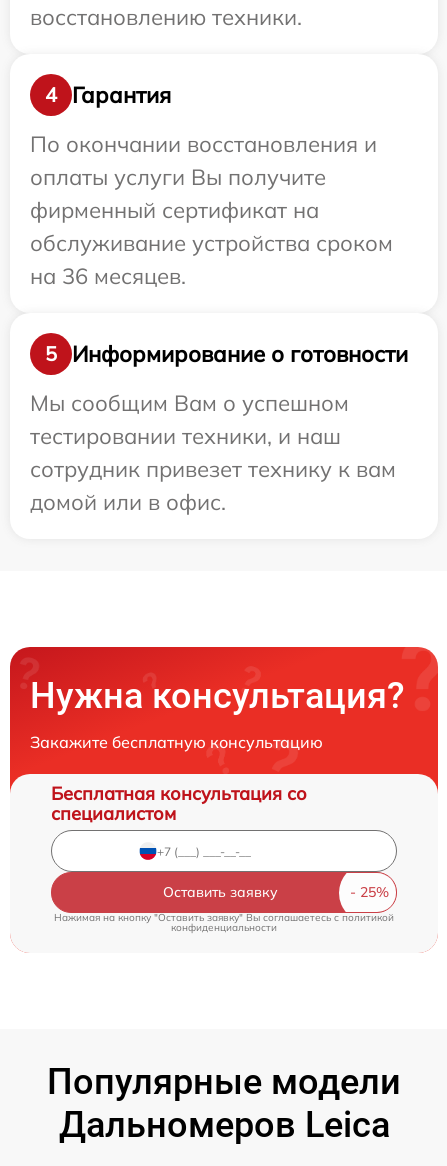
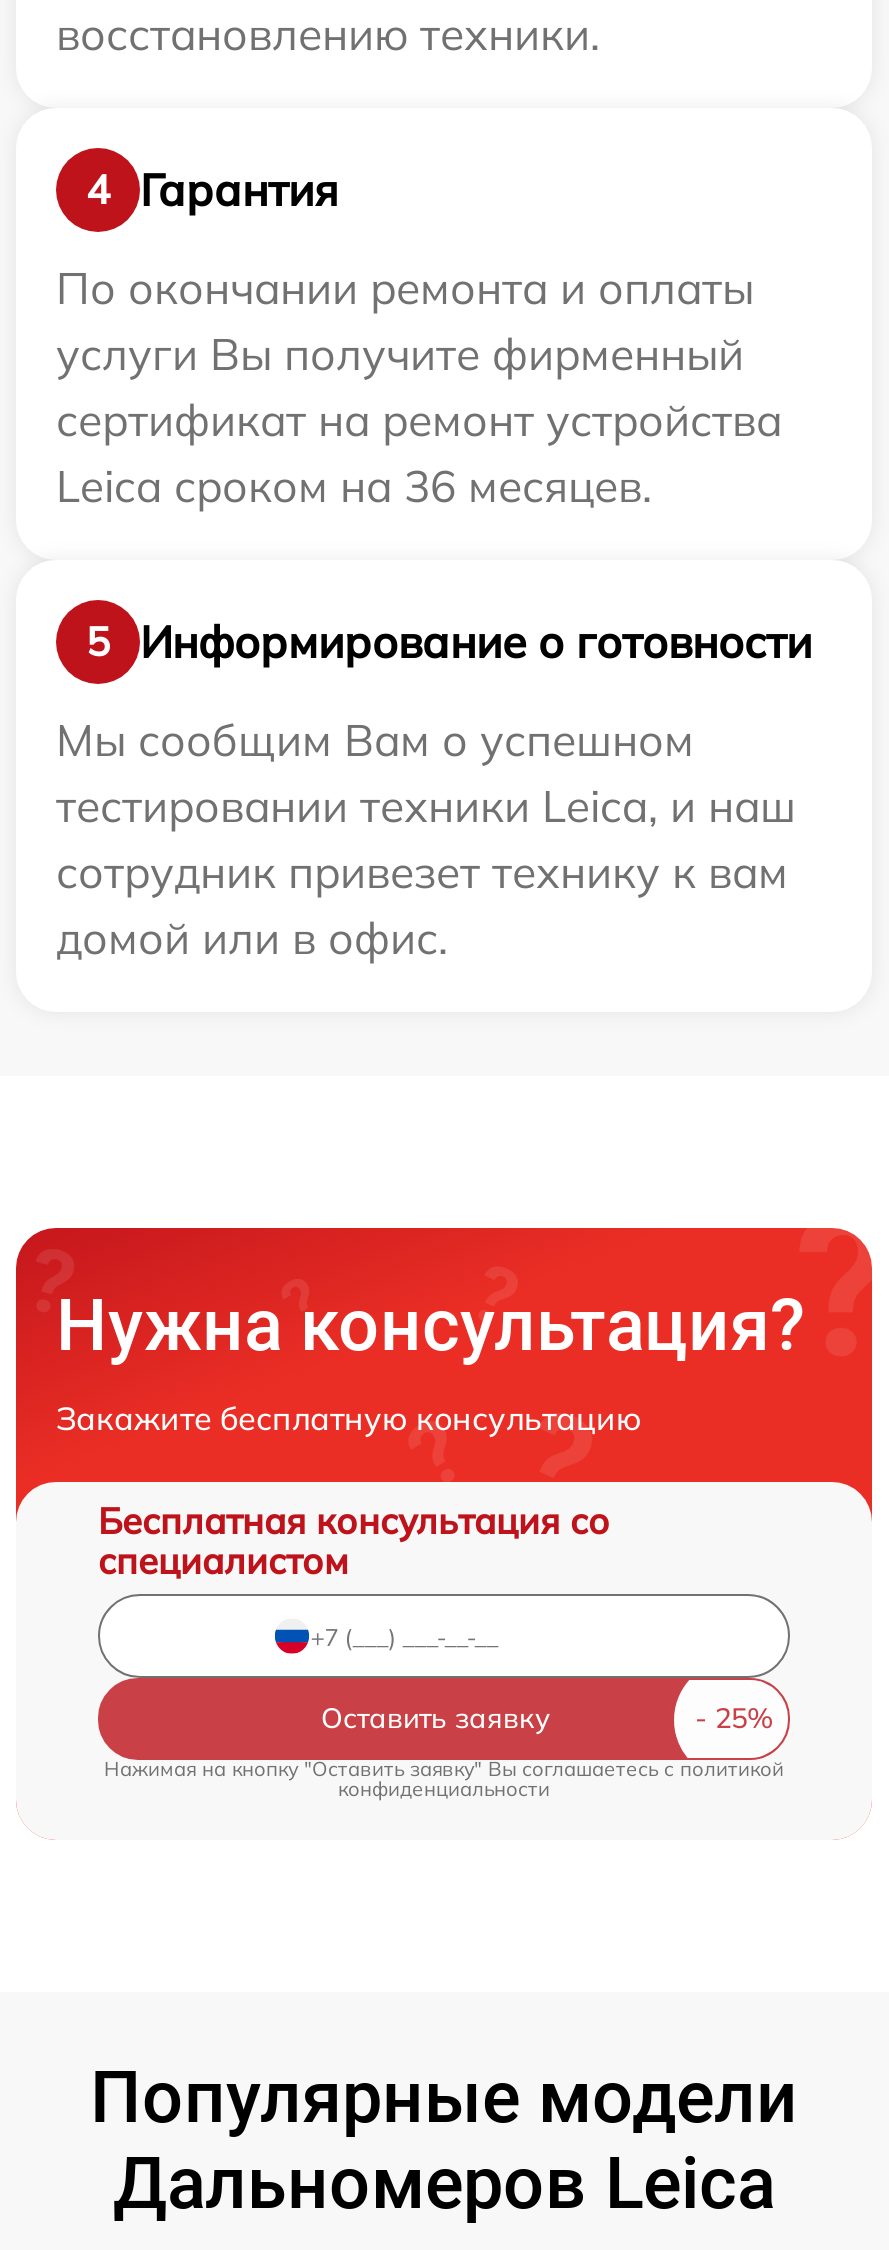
[30,130,393,290] По окончании восстановления и | оплаты услуги Вы получите | фирменный сертификат на | обслуживание устройства сроком | на 36 месяцев. -> [56,260,782,514] По окончании ремонта и оплаты | услуги Вы получите фирменный | сертификат на ремонт устройства | Leica сроком на 36 месяцев.
[30,422,341,450] тестировании техники, и наш -> [56,778,796,834] тестировании техники Leica, и наш

